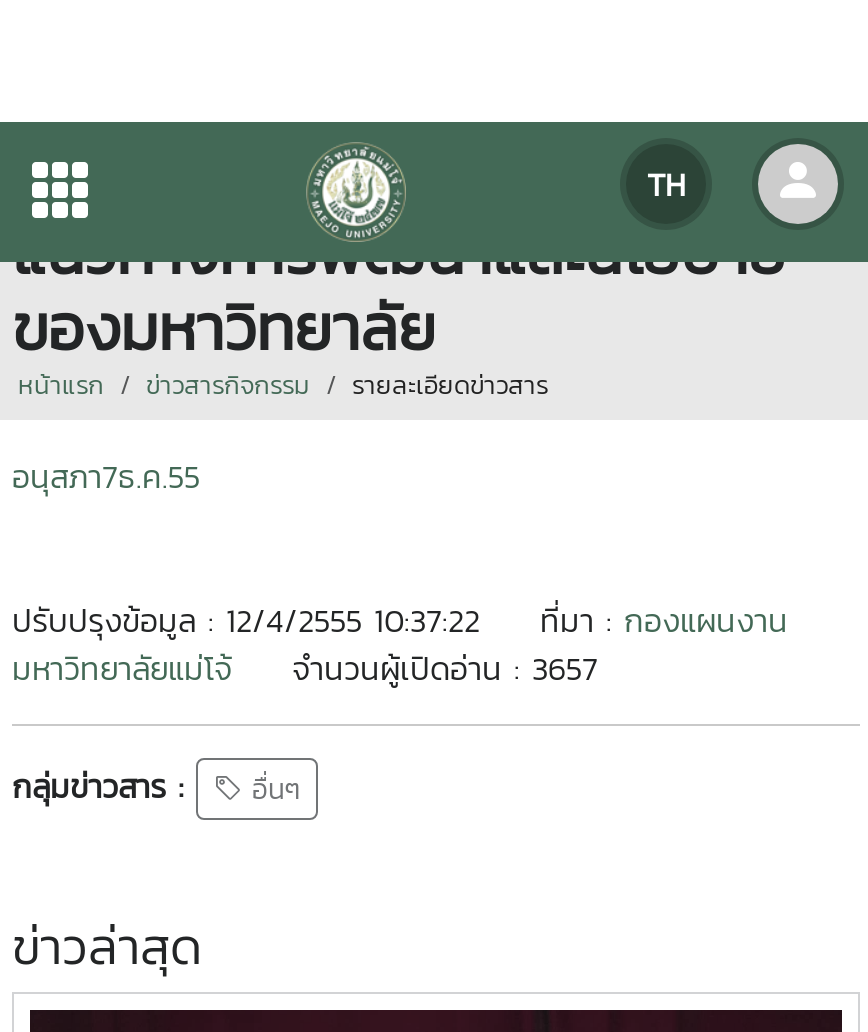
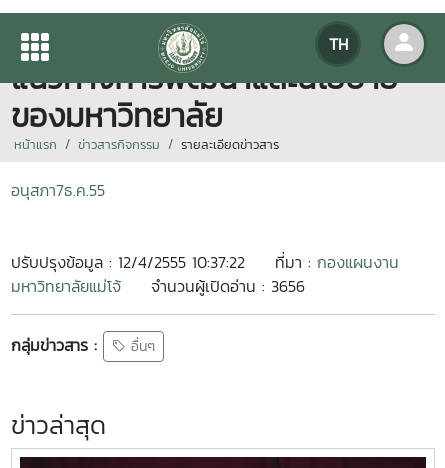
[292,644,598,692] จำนวนผู้เปิดอ่าน : 3657 -> [151,274,305,298] จำนวนผู้เปิดอ่าน : 3656

